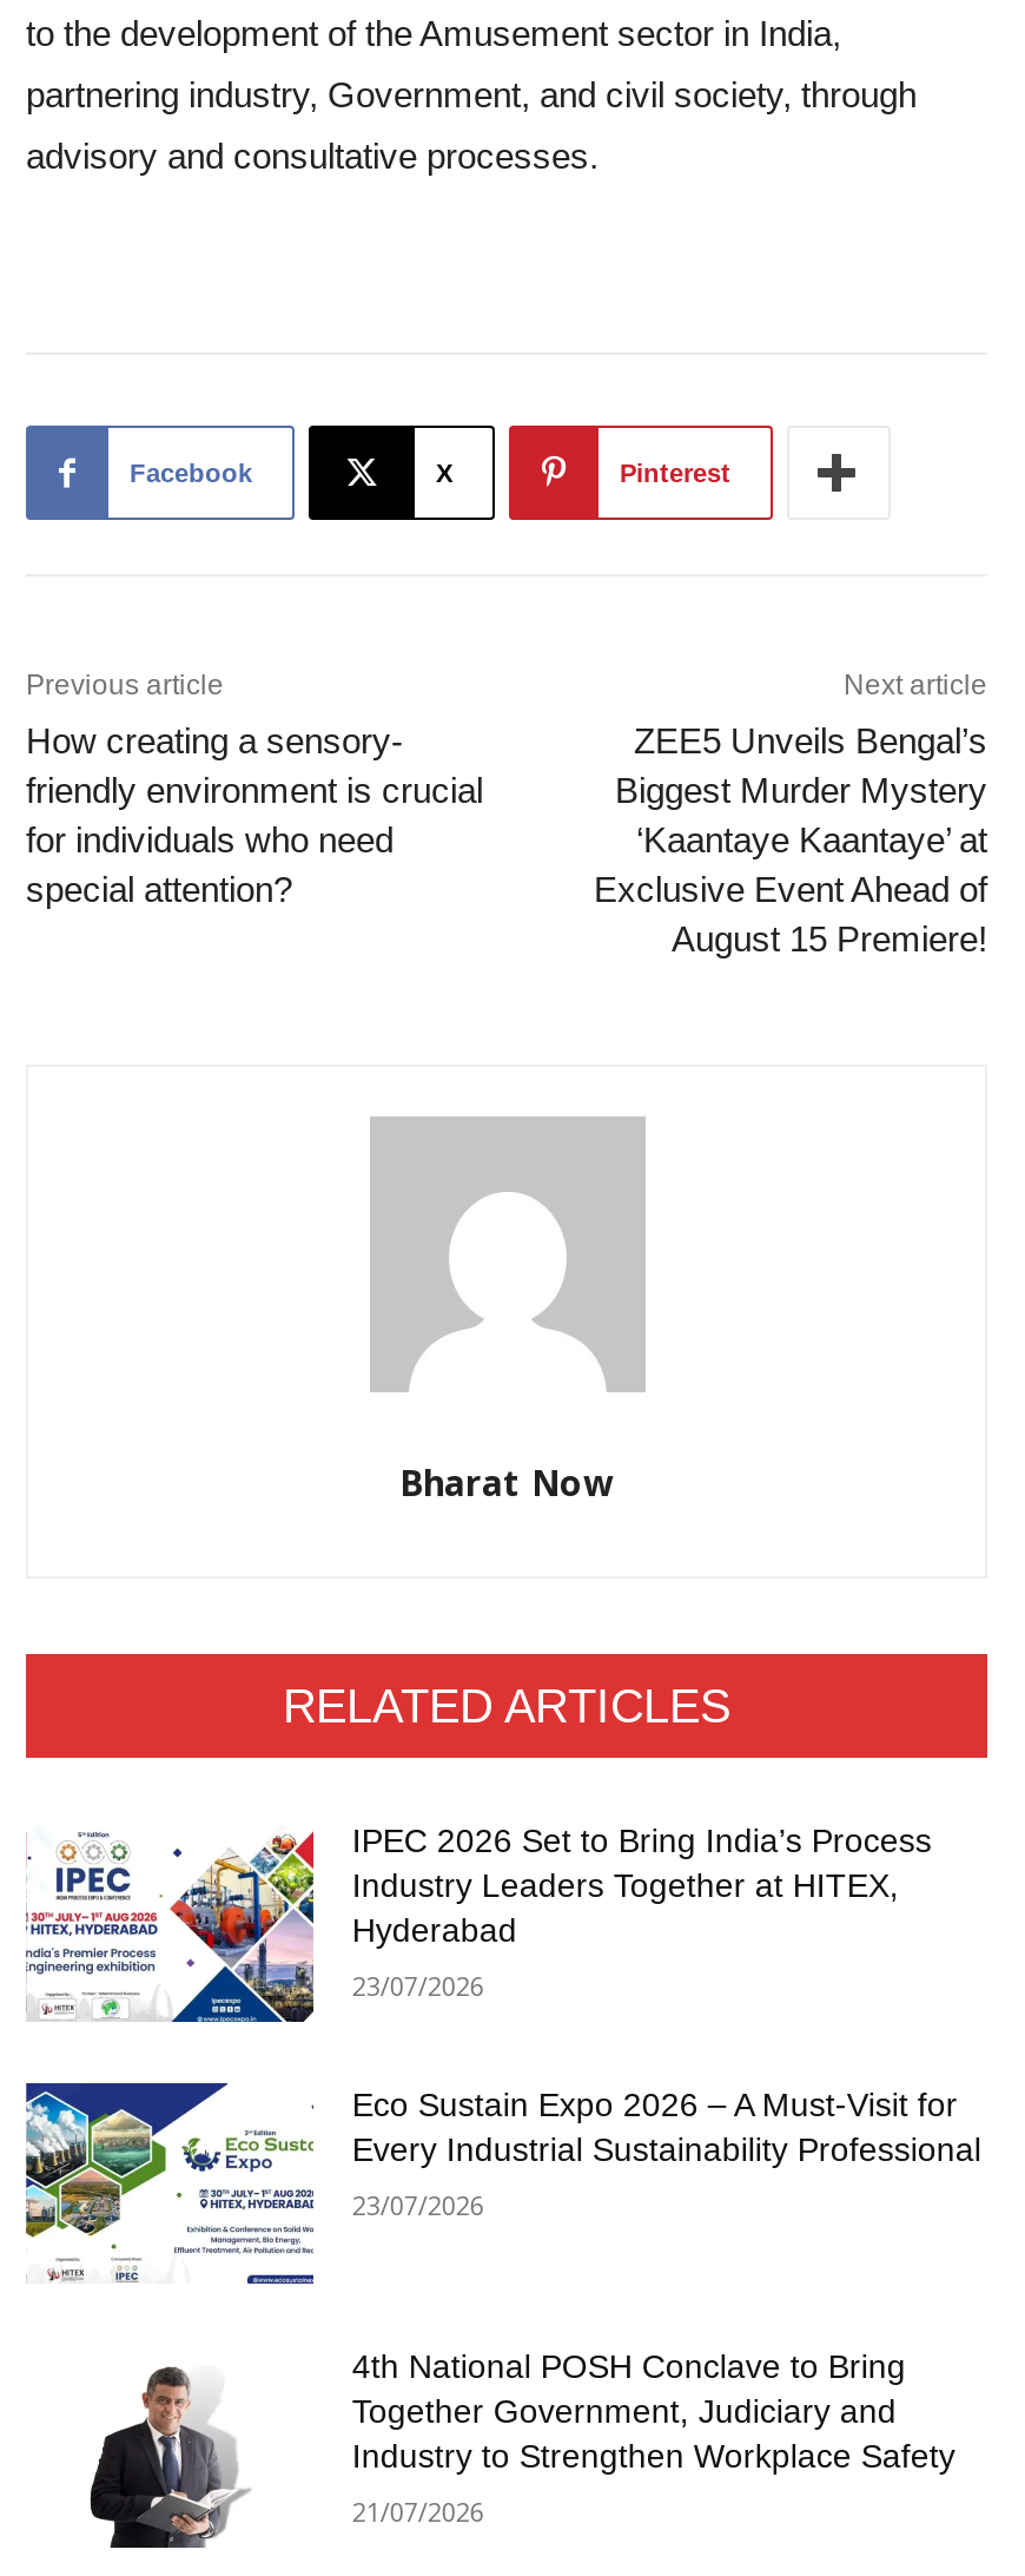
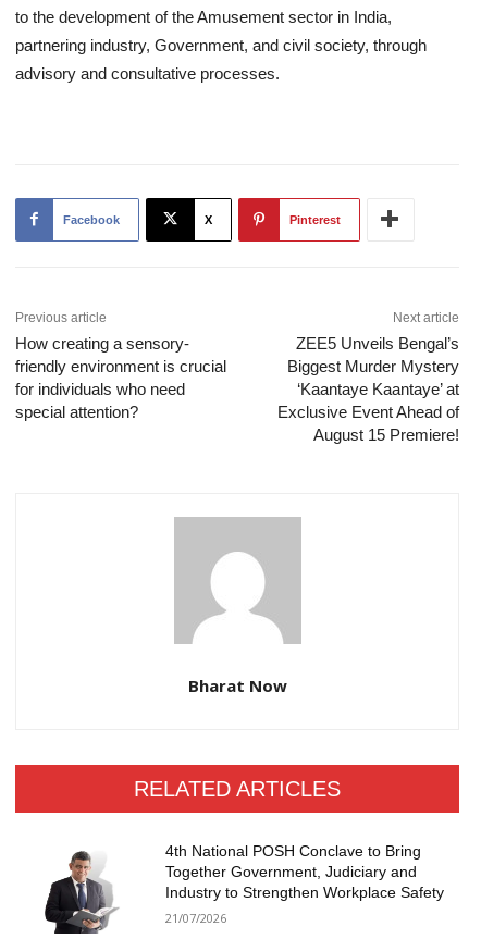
[26,1821,981,2221] [image] | IPEC 2026 Set to Bring India’s Process | Industry Leaders Together at HITEX, | Hyderabad | 23/07/2026 | Eco Sustain Expo 2026 – A Must-Visit for | Every Industrial Sustainability Professional | 23/07/2026 -> none
[24,2078,316,2286] [image] -> none

